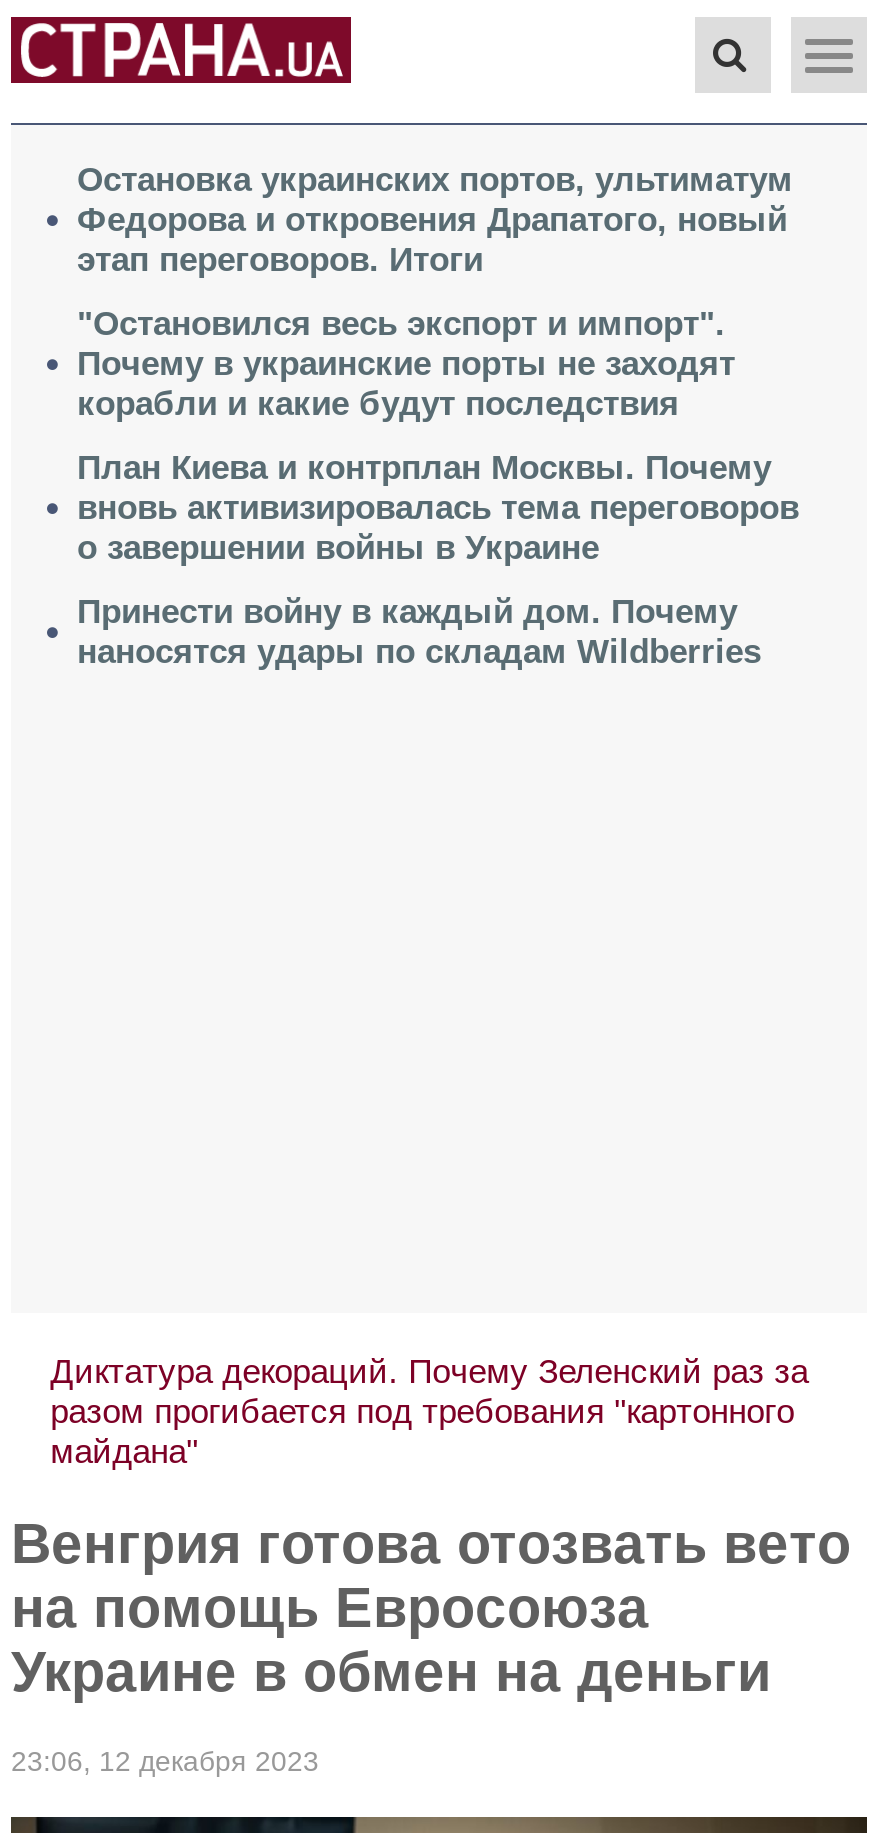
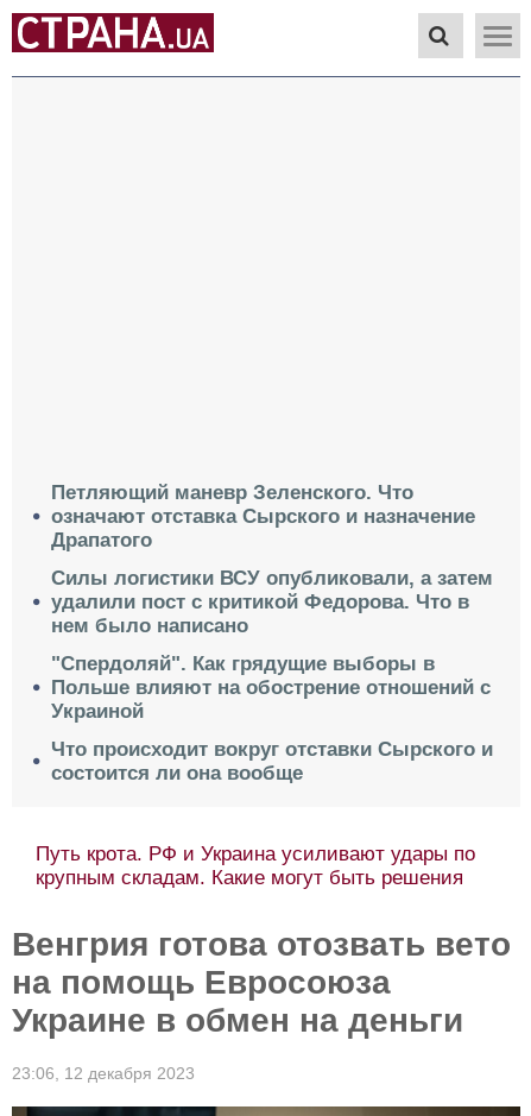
[77,161,793,279] Остановка украинских портов, ультиматум | Федорова и откровения Драпатого, новый | этап переговоров. Итоги -> [51,481,475,551] Петляющий маневр Зеленского. Что | означают отставка Сырского и назначение | Драпатого
[77,305,735,423] "Остановился весь экспорт и импорт". | Почему в украинские порты не заходят | корабли и какие будут последствия -> [51,567,493,637] Силы логистики ВСУ опубликовали, а затем | удалили пост с критикой Федорова. Что в | нем было написано
[77,449,799,567] План Киева и контрплан Москвы. Почему | вновь активизировалась тема переговоров | о завершении войны в Украине -> [51,652,491,723] "Спердоляй". Как грядущие выборы в | Польше влияют на обострение отношений с | Украиной
[77,593,761,671] Принести войну в каждый дом. Почему | наносятся удары по складам Wildberries -> [51,738,493,784] Что происходит вокруг отставки Сырского и | состоится ли она вообще
[50,1353,808,1471] Диктатура декораций. Почему Зеленский раз за | разом прогибается под требования "картонного | майдана" -> [35,843,475,889] Путь крота. РФ и Украина усиливают удары по | крупным складам. Какие могут быть решения

